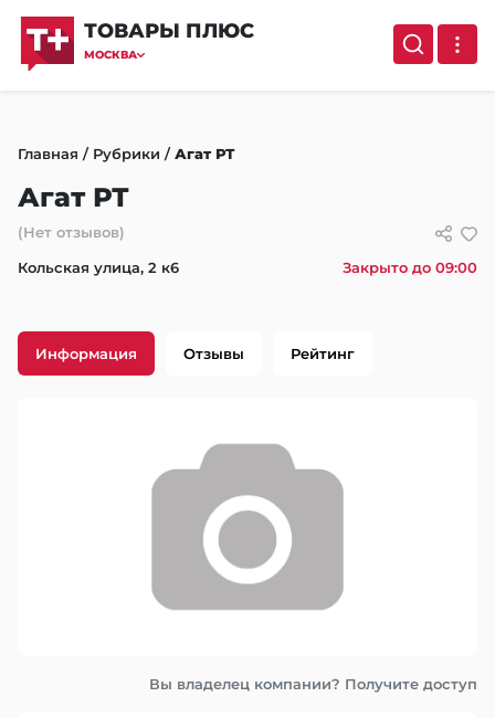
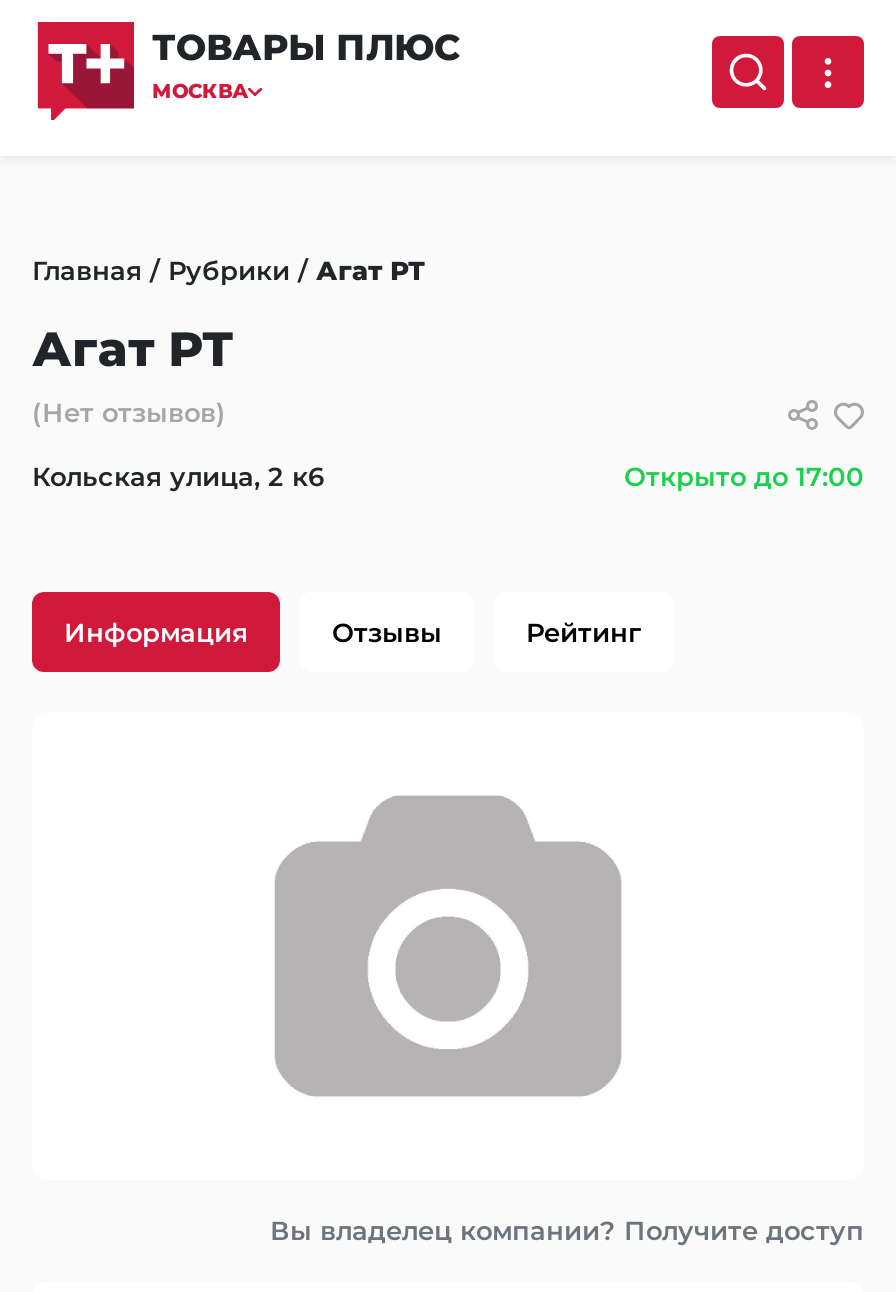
[343,258,477,276] Закрыто до 09:00 -> [624,460,864,492] Открыто до 17:00

